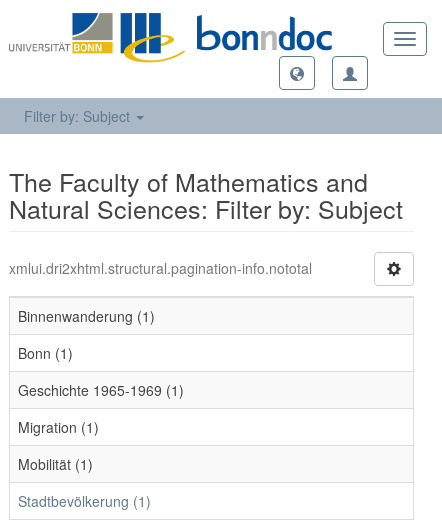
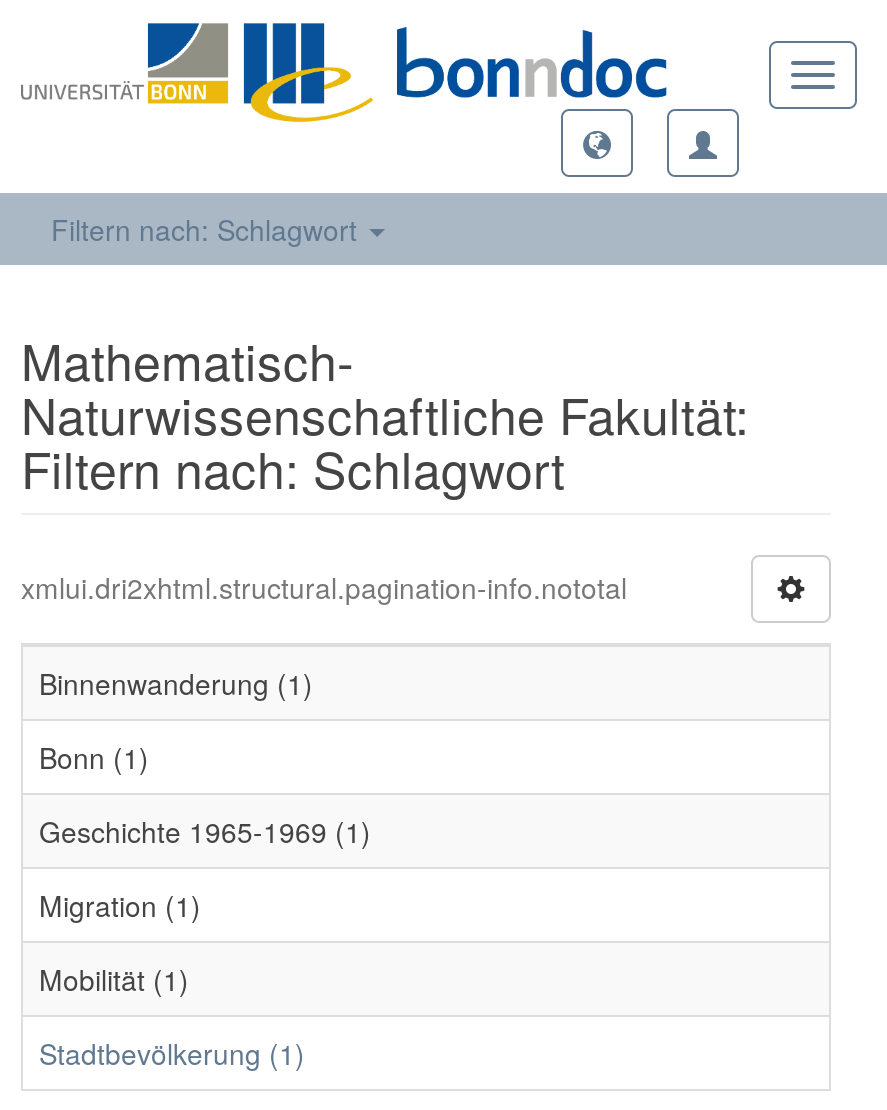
[24,106,134,126] Filter by: Subject -> [51,209,365,249] Filtern nach: Schlagwort
[9,163,403,226] The Faculty of Mathematics and | Natural Sciences: Filter by: Subject -> [21,323,749,503] Mathematisch- | Naturwissenschaftliche Fakultät: | Filtern nach: Schlagwort

